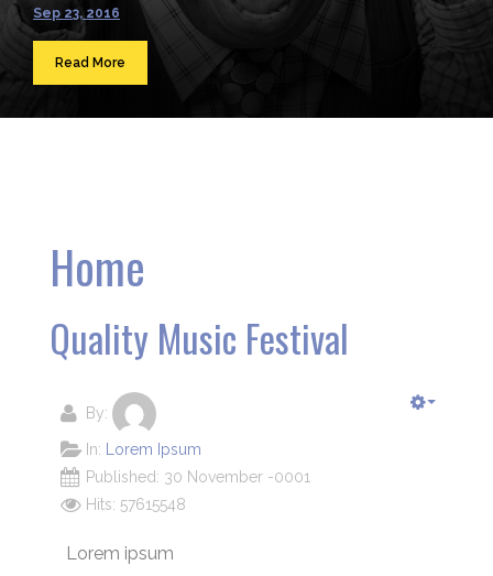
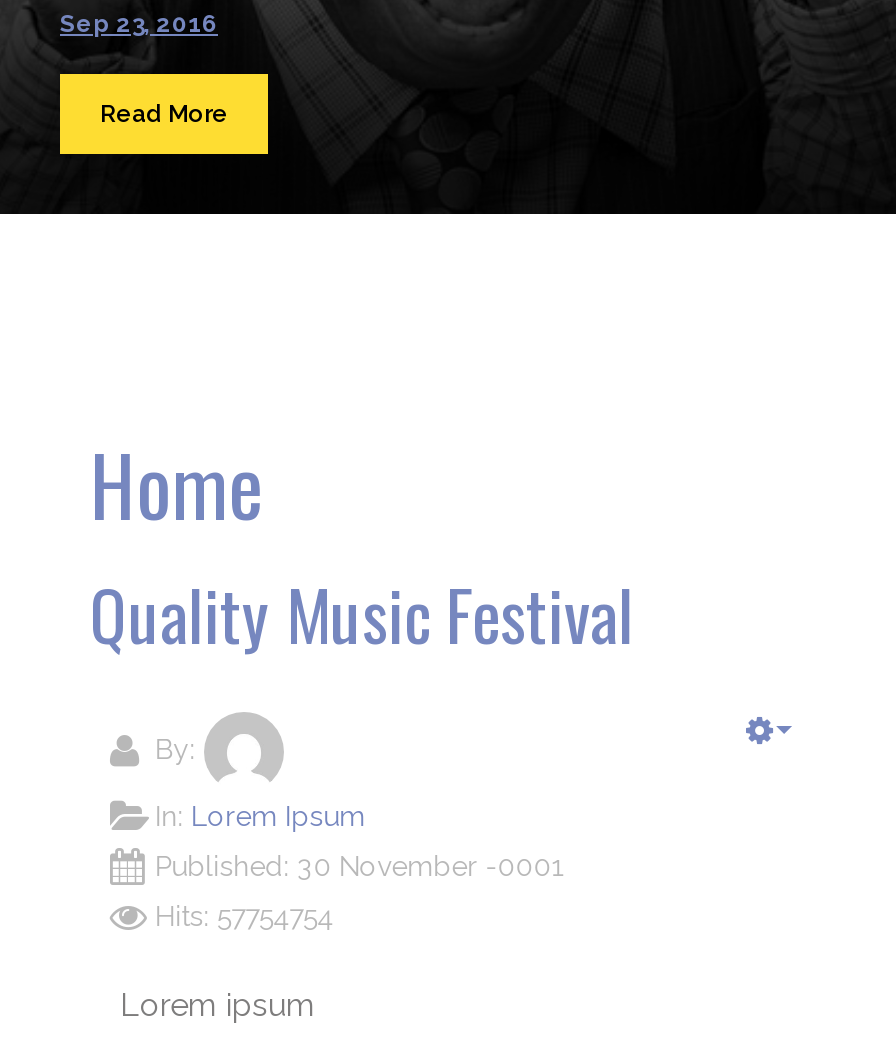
[85,496,186,513] Hits: 57615548 -> [155,900,333,932] Hits: 57754754

